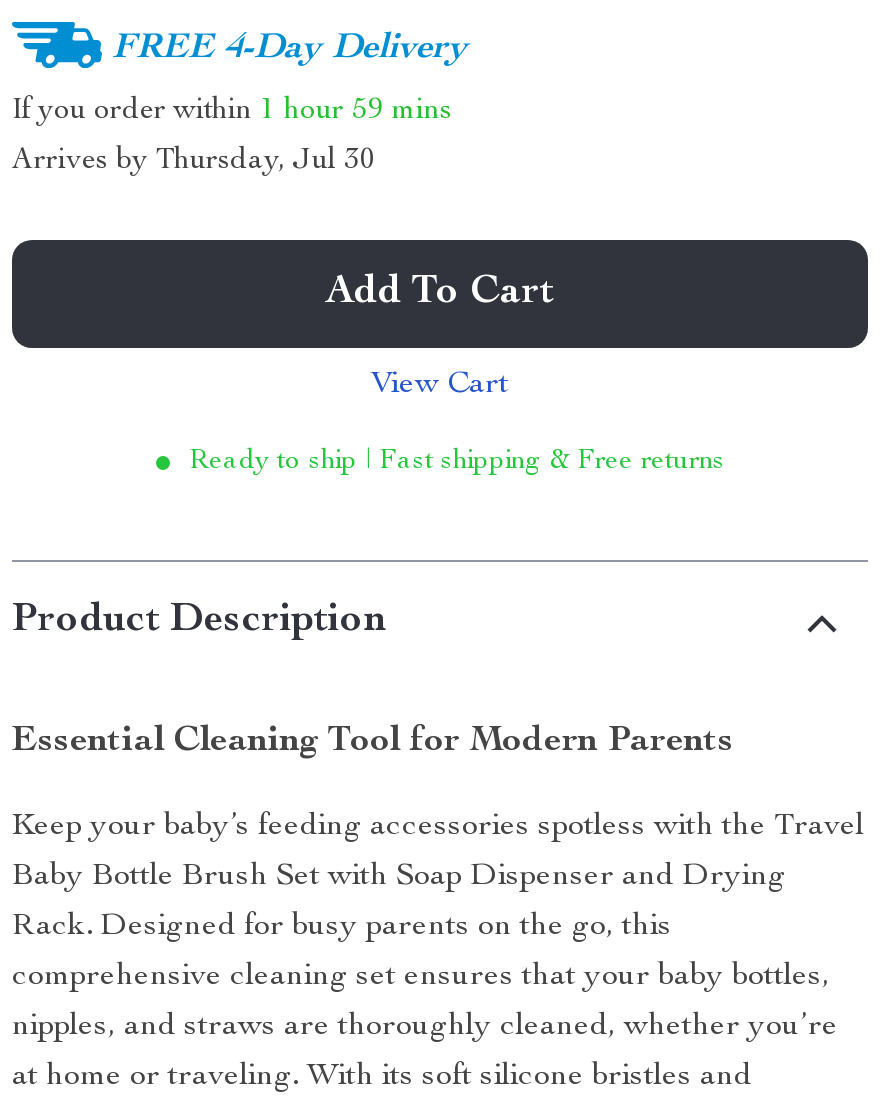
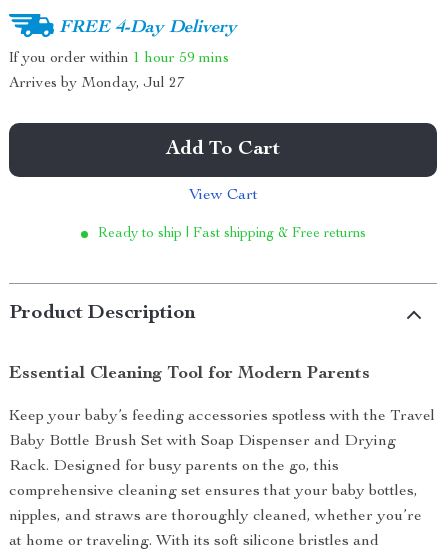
[12,146,376,176] Arrives by Thursday, Jul 30 -> [9,76,185,91] Arrives by Monday, Jul 27

